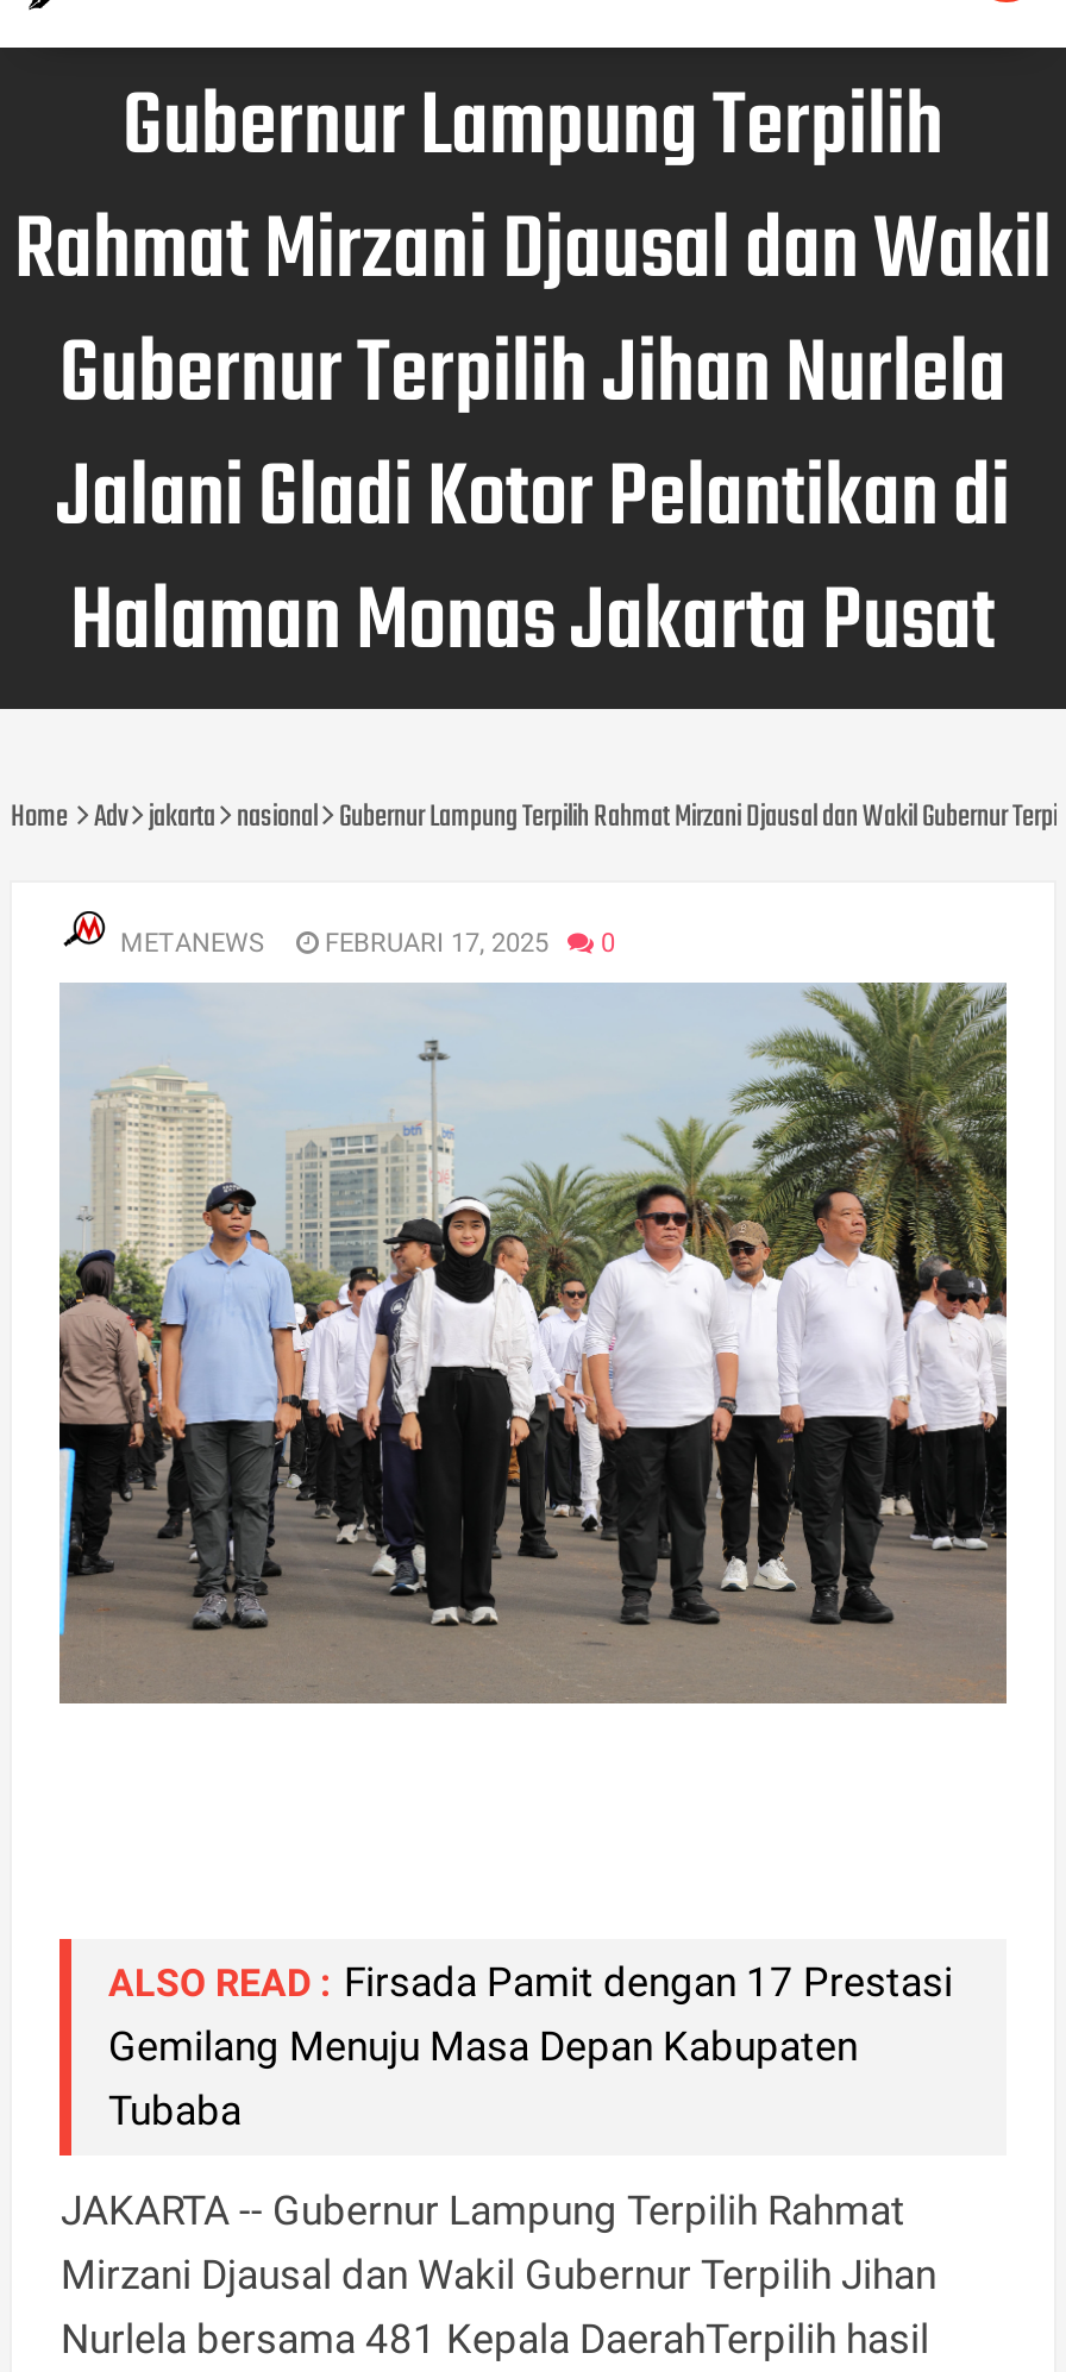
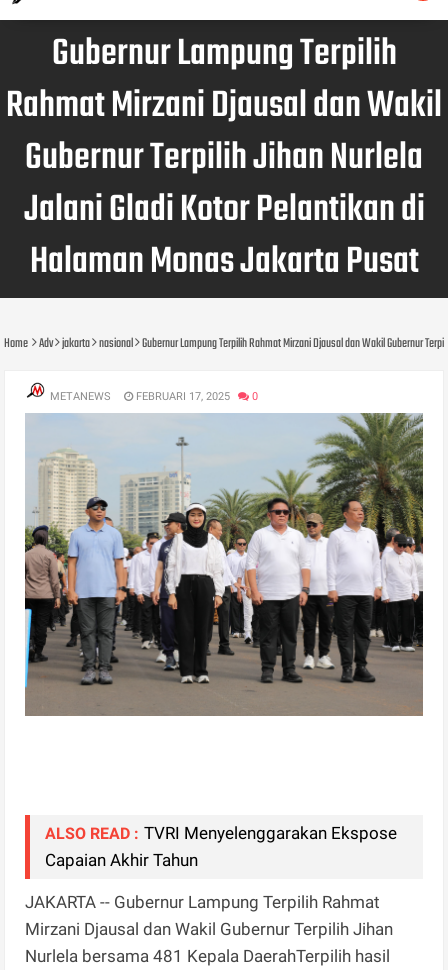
[108,1959,953,2135] ALSO READ : Firsada Pamit dengan 17 Prestasi | Gemilang Menuju Masa Depan Kabupaten | Tubaba -> [45,823,397,870] ALSO READ : TVRI Menyelenggarakan Ekspose | Capaian Akhir Tahun

